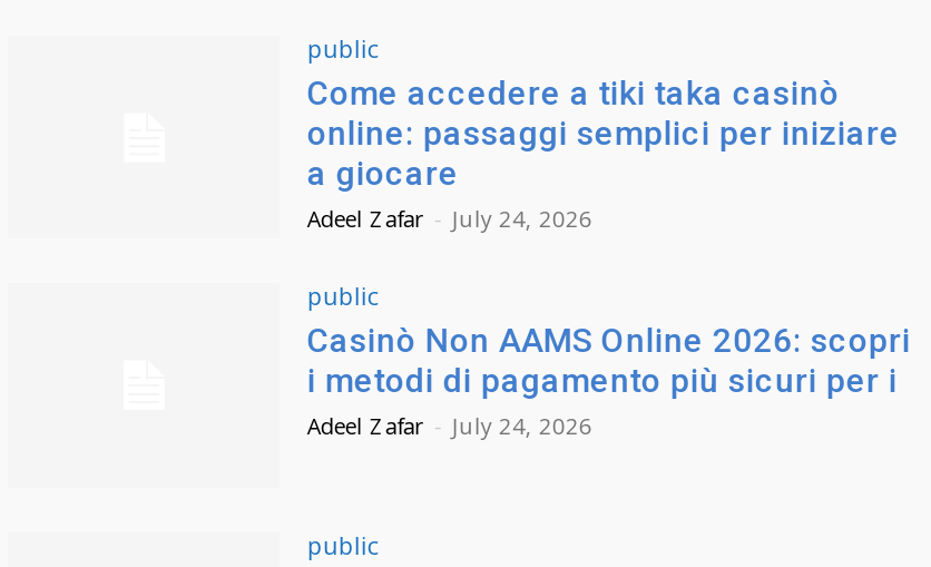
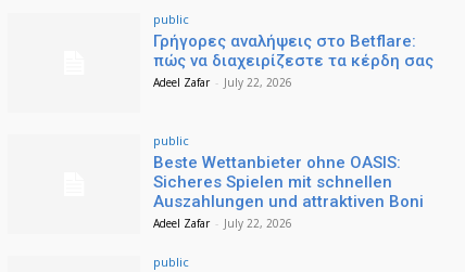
[307,73,900,233] Come accedere a tiki taka casinò | online: passaggi semplici per iniziare | a giocare | Adeel Zafar - July 24, 2026 -> [154,32,434,90] Γρήγορες αναλήψεις στο Betflare: | πώς να διαχειρίζεστε τα κέρδη σας | Adeel Zafar - July 22, 2026
[307,322,911,442] Casinò Non AAMS Online 2026: scopri | i metodi di pagamento più sicuri per i | Adeel Zafar - July 24, 2026 -> [154,153,424,231] Beste Wettanbieter ohne OASIS: | Sicheres Spielen mit schnellen | Auszahlungen und attraktiven Boni | Adeel Zafar - July 22, 2026

